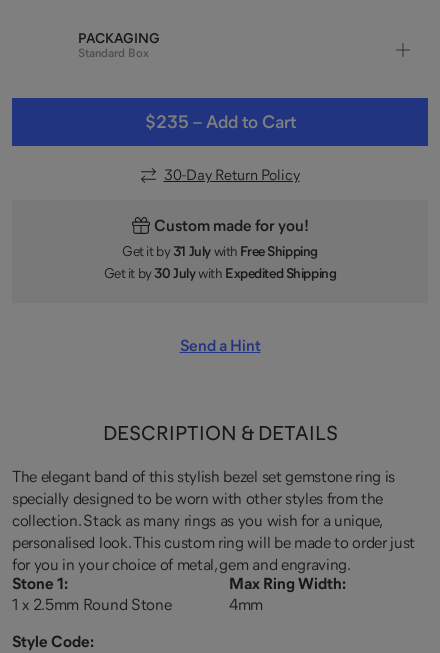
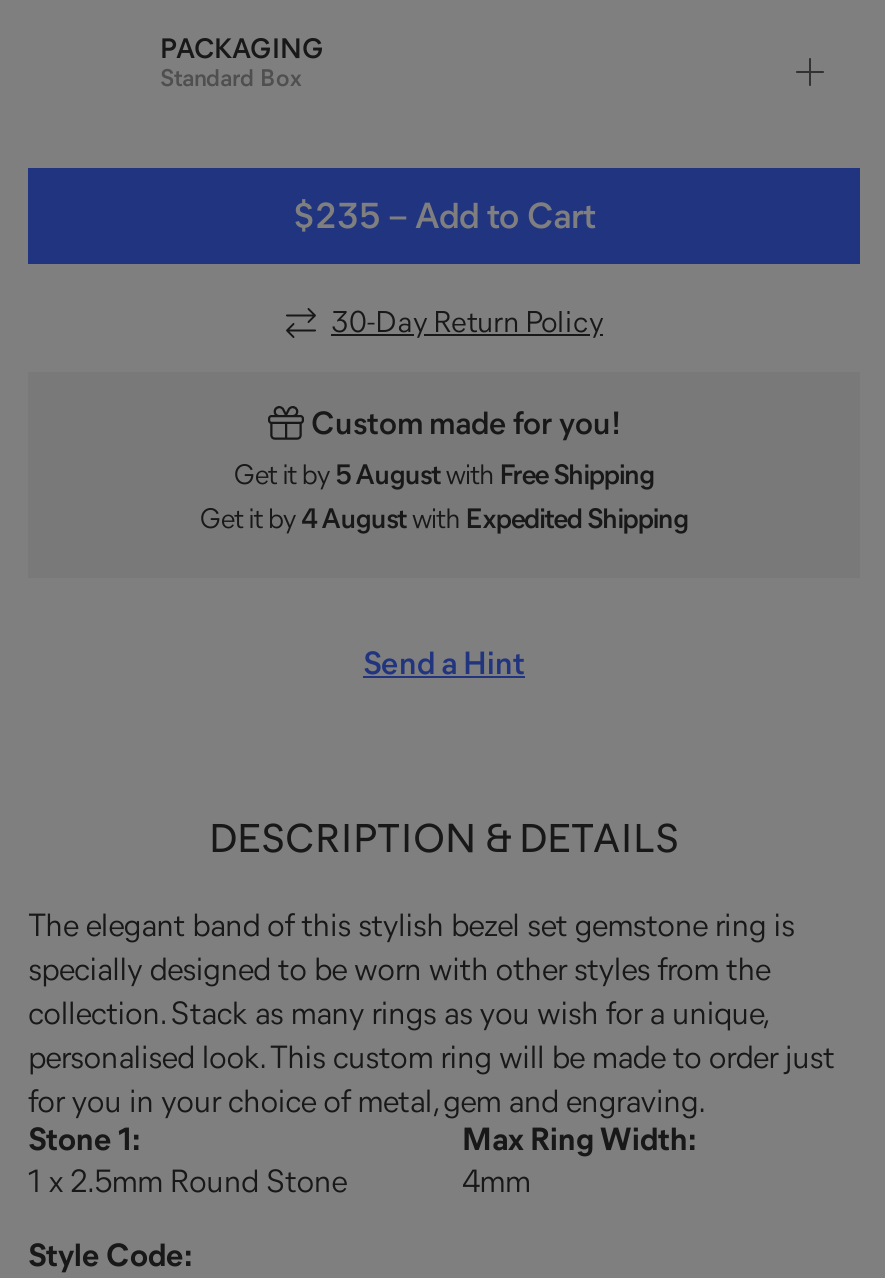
[122,244,318,258] Get it by 31 July with Free Shipping -> [234,461,654,489] Get it by 5 August with Free Shipping
[104,266,336,280] Get it by 30 July with Expedited Shipping -> [200,505,688,533] Get it by 4 August with Expedited Shipping

